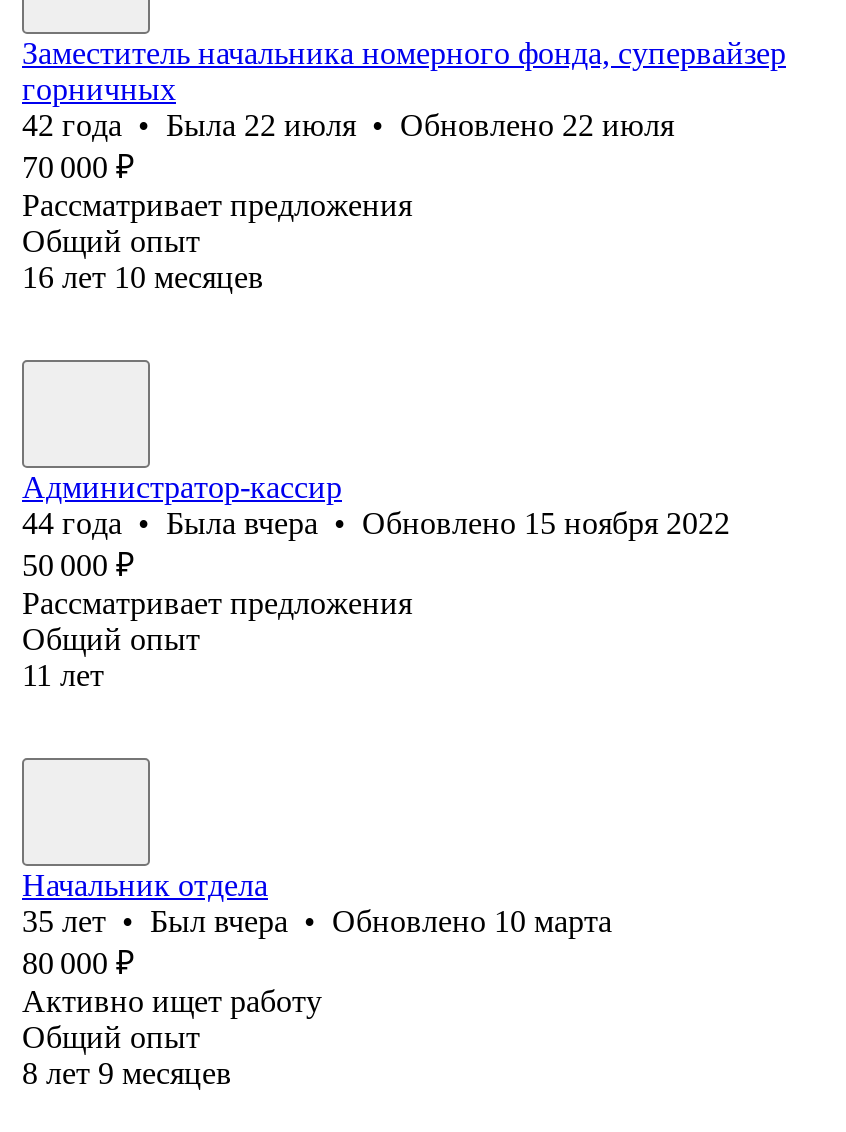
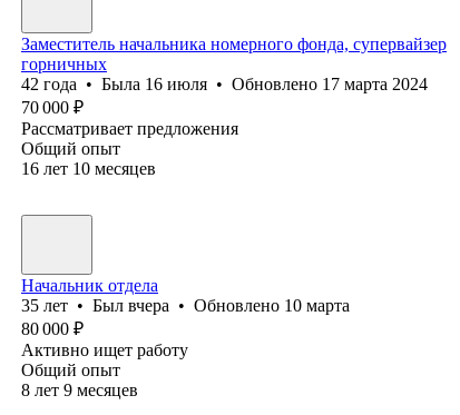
[22,108,674,142] 42 года • Была 22 июля • Обновлено 22 июля -> [21,74,428,93] 42 года • Была 16 июля • Обновлено 17 марта 2024
[22,470,730,692] Администратор-кассир | 44 года • Была вчера • Обновлено 15 ноября 2022 | 50 000 ₽ | Рассматривает предложения | Общий опыт | 11 лет -> none

